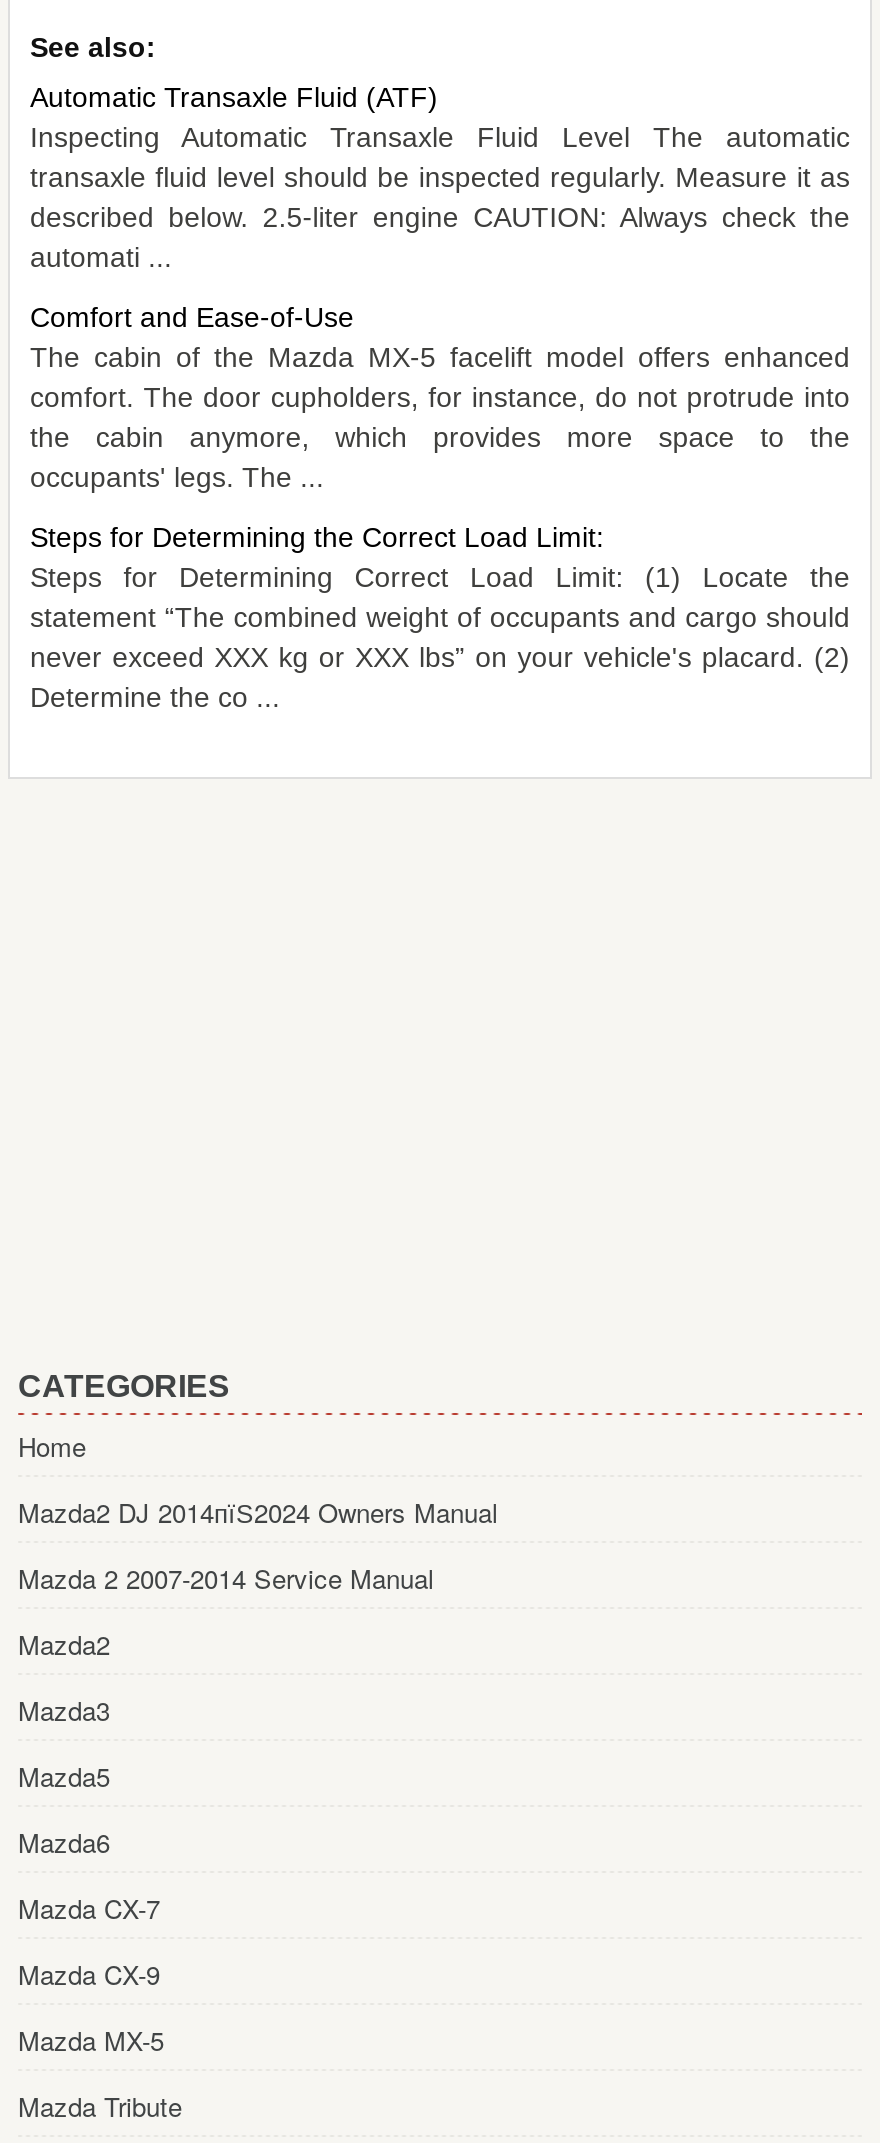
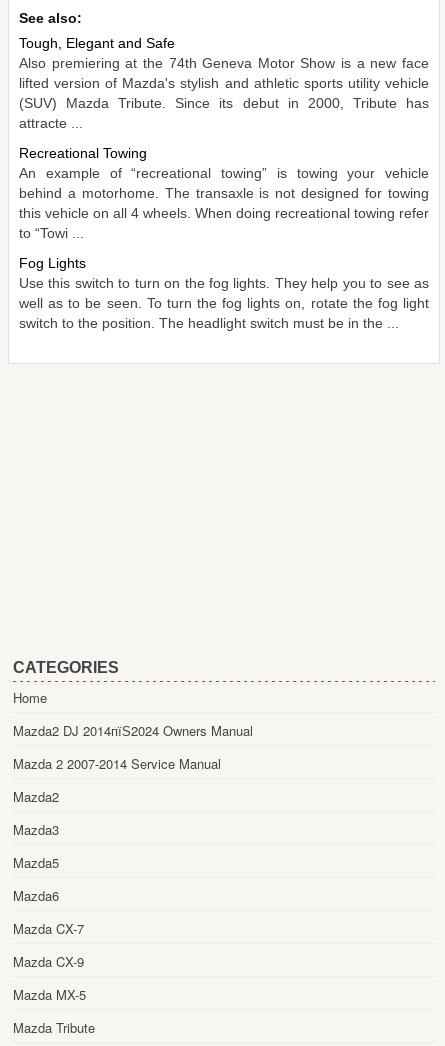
[30,81,850,273] Automatic Transaxle Fluid (ATF) | Inspecting Automatic Transaxle Fluid Level The automatic | transaxle fluid level should be inspected regularly. Measure it as | described below. 2.5-liter engine CAUTION: Always check the | automati ... -> [19,35,429,131] Tough, Elegant and Safe | Also premiering at the 74th Geneva Motor Show is a new face | lifted version of Mazda's stylish and athletic sports utility vehicle | (SUV) Mazda Tribute. Since its debut in 2000, Tribute has | attracte ...
[30,301,850,493] Comfort and Ease-of-Use | The cabin of the Mazda MX-5 facelift model offers enhanced | comfort. The door cupholders, for instance, do not protrude into | the cabin anymore, which provides more space to the | occupants' legs. The ... -> [19,145,429,241] Recreational Towing | An example of “recreational towing” is towing your vehicle | behind a motorhome. The transaxle is not designed for towing | this vehicle on all 4 wheels. When doing recreational towing refer | to “Towi ...
[30,521,850,713] Steps for Determining the Correct Load Limit: | Steps for Determining Correct Load Limit: (1) Locate the | statement “The combined weight of occupants and cargo should | never exceed XXX kg or XXX lbs” on your vehicle's placard. (2) | Determine the co ... -> [19,255,429,331] Fog Lights | Use this switch to turn on the fog lights. They help you to see as | well as to be seen. To turn the fog lights on, rotate the fog light | switch to the position. The headlight switch must be in the ...

